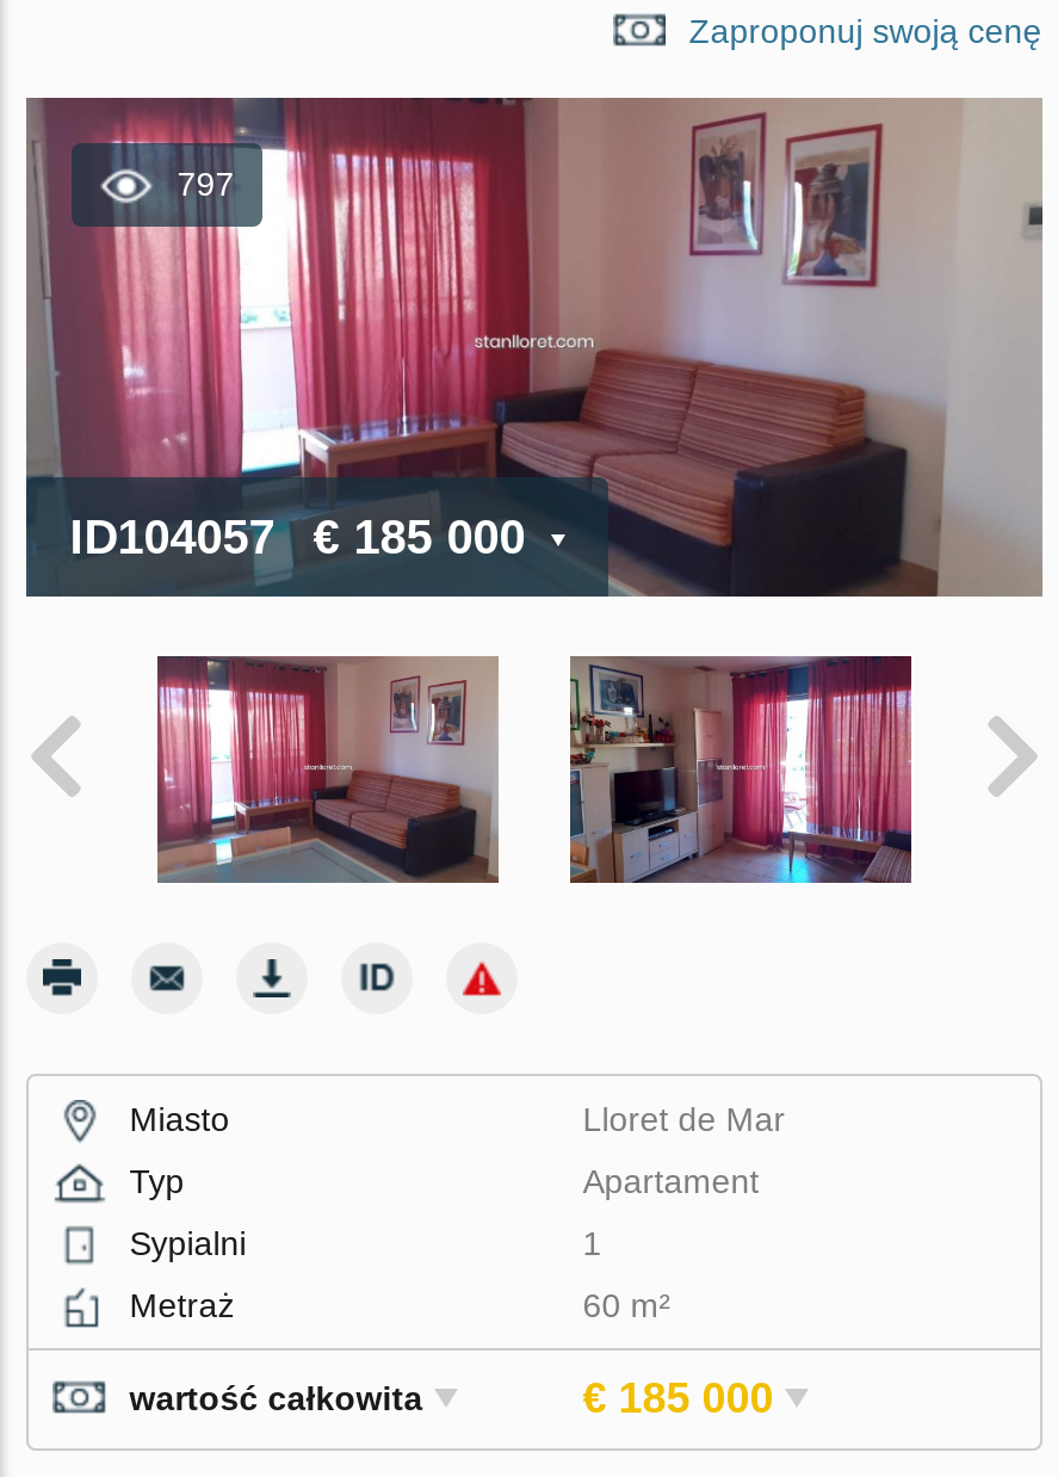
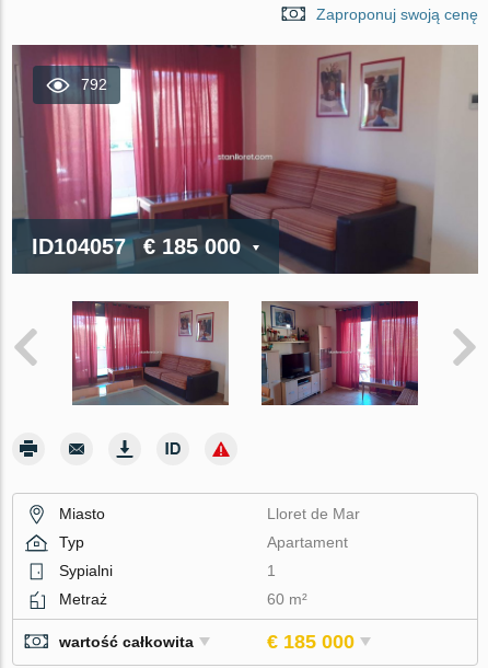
[177,165,234,203] 797 -> [81,76,107,93] 792

